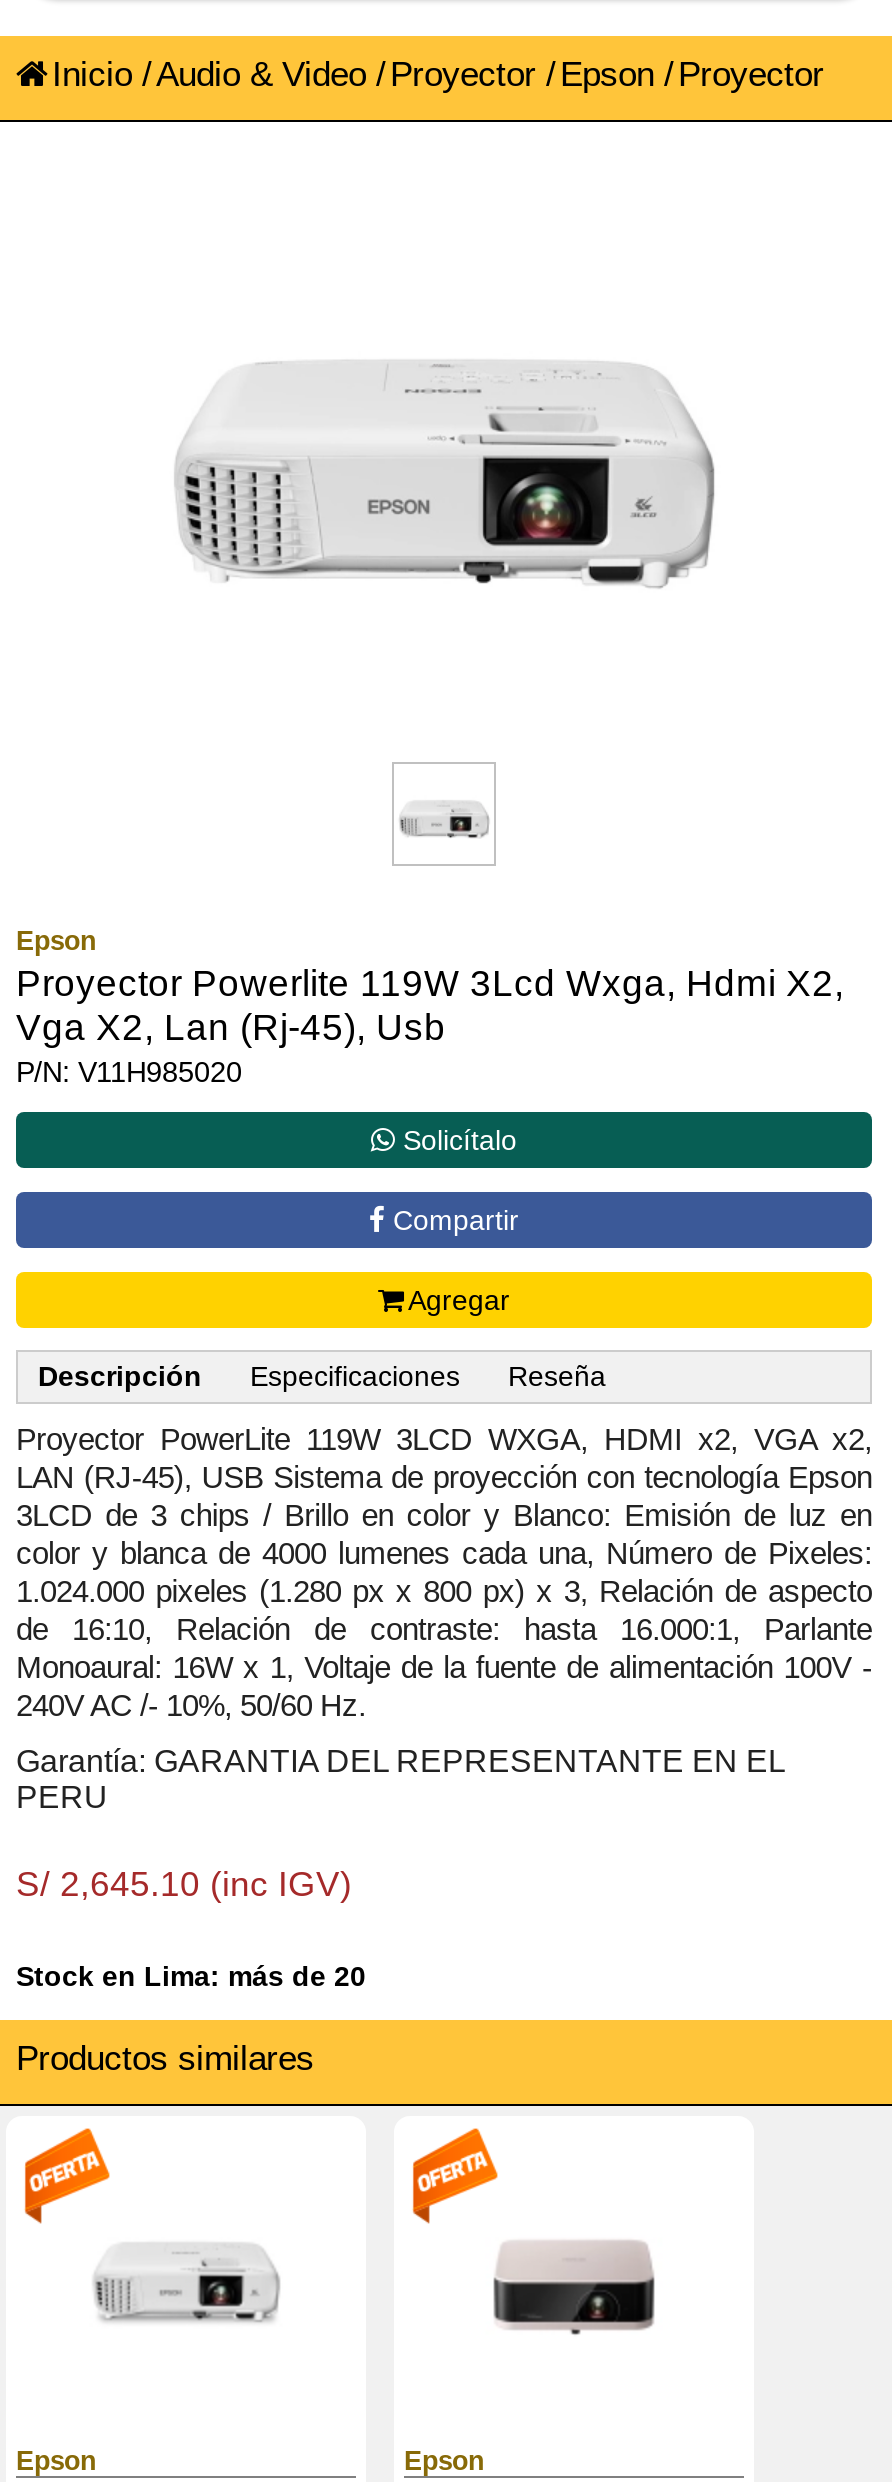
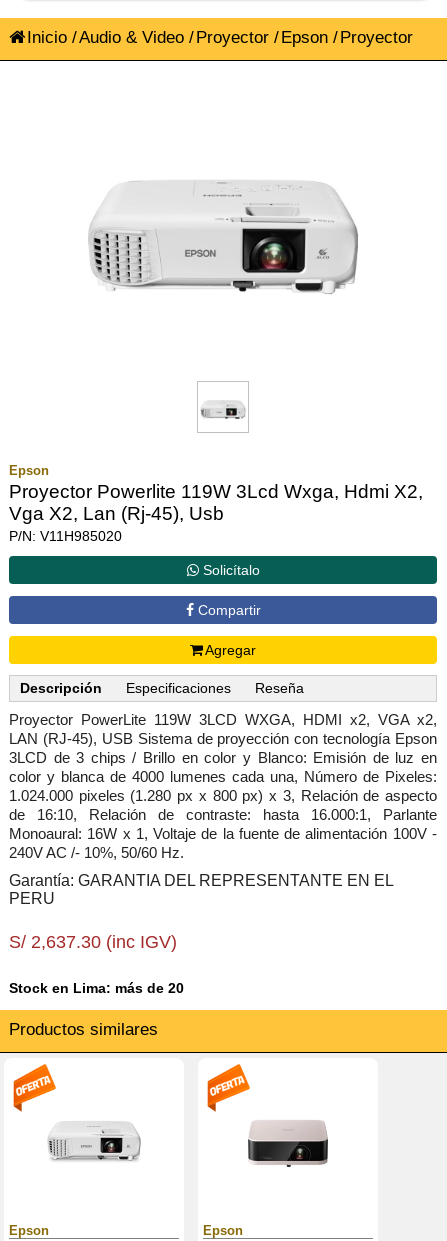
[16,1864,352,1904] S/ 2,645.10 (inc IGV) -> [9,932,177,952] S/ 2,637.30 (inc IGV)

